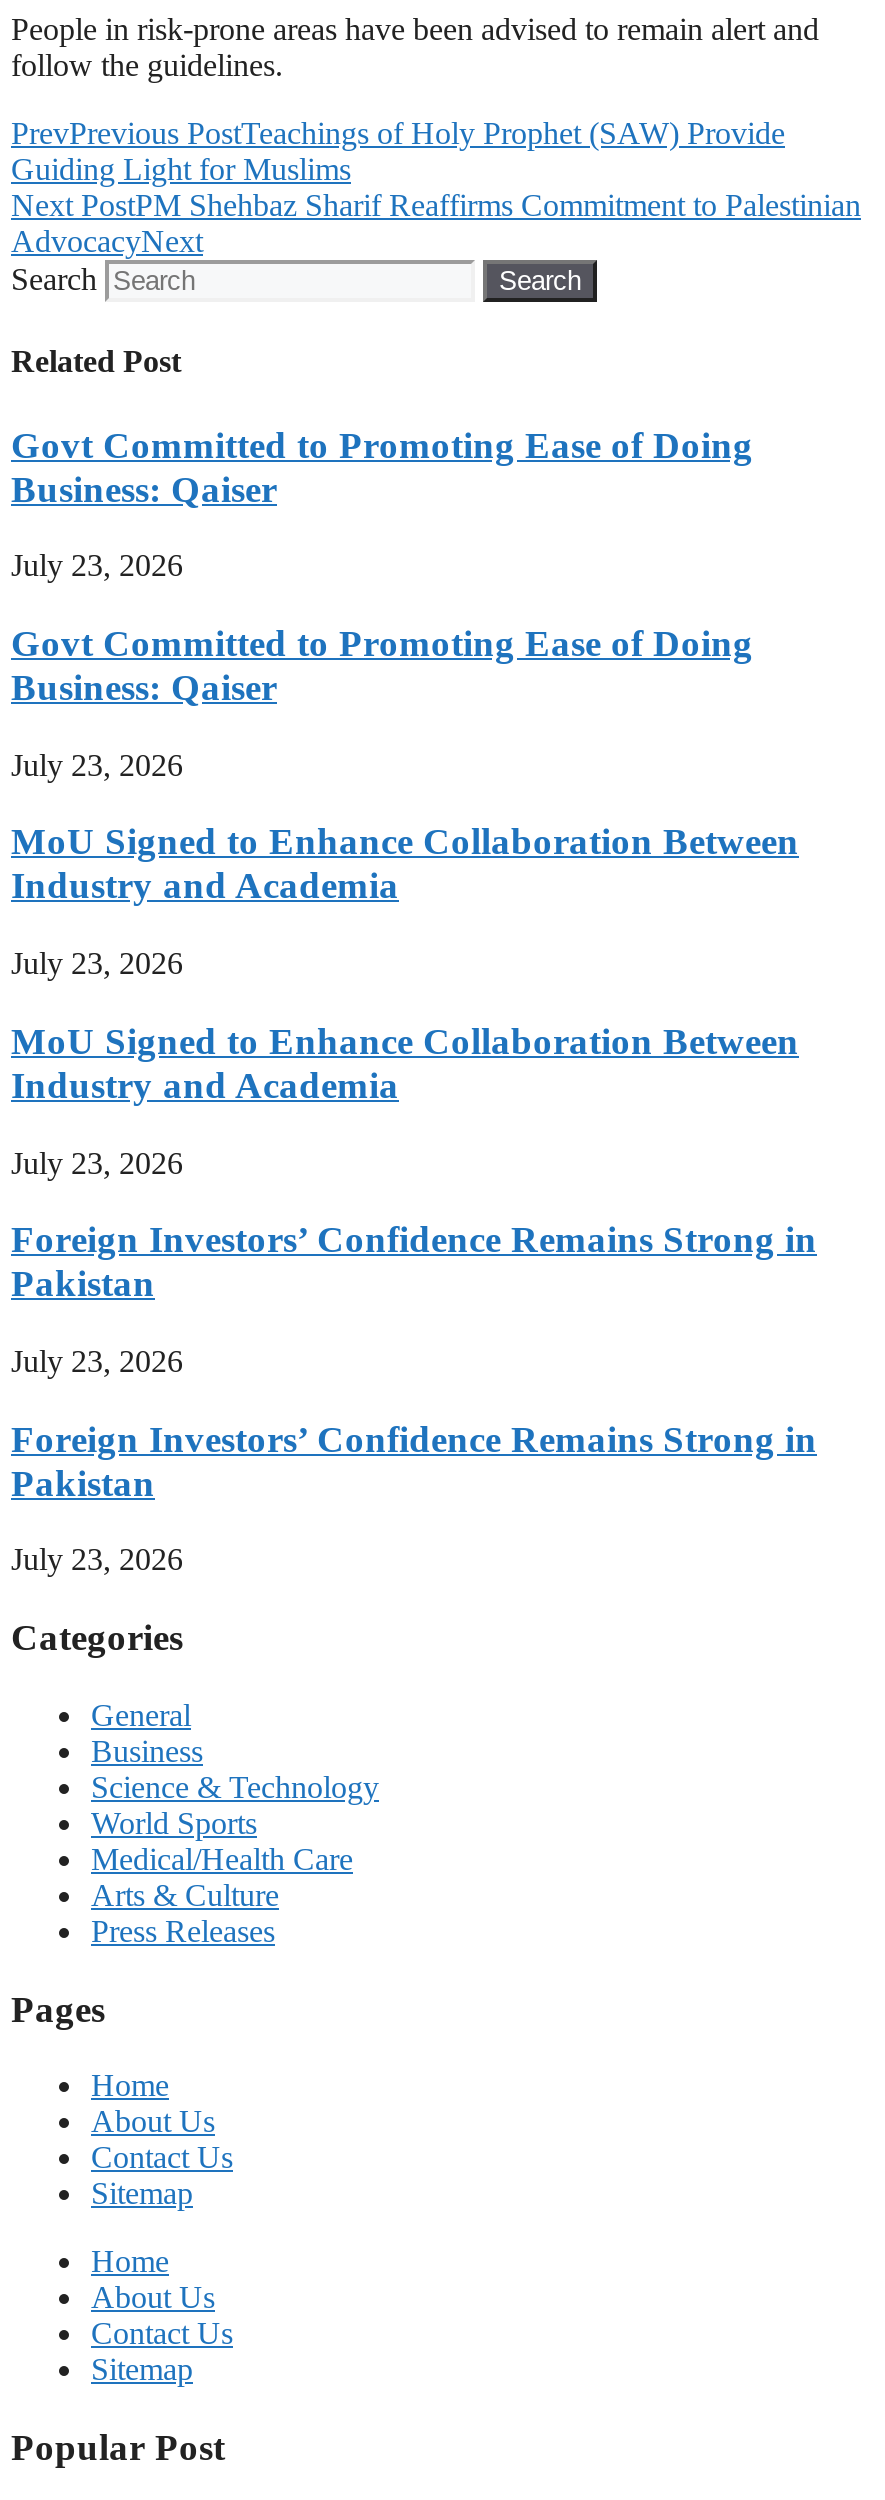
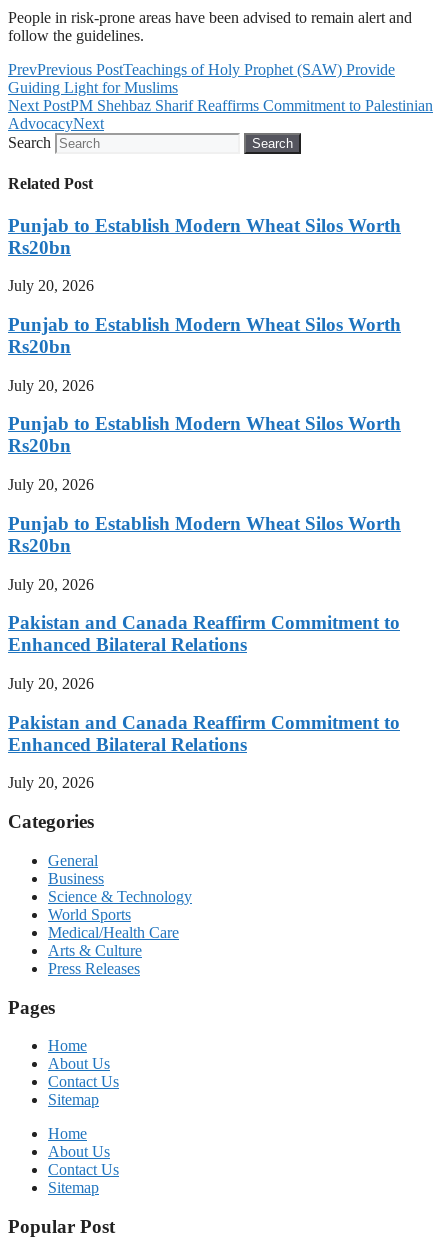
[11,423,753,509] Govt Committed to Promoting Ease of Doing | Business: Qaiser -> [8,215,401,258] Punjab to Establish Modern Wheat Silos Worth | Rs20bn
[11,549,183,583] July 23, 2026 -> [8,277,94,294] July 20, 2026
[11,622,753,708] Govt Committed to Promoting Ease of Doing | Business: Qaiser -> [8,314,401,357] Punjab to Establish Modern Wheat Silos Worth | Rs20bn
[11,747,183,781] July 23, 2026 -> [8,377,94,394] July 20, 2026
[11,821,799,907] MoU Signed to Enhance Collaboration Between | Industry and Academia -> [8,413,401,456] Punjab to Establish Modern Wheat Silos Worth | Rs20bn
[11,946,183,980] July 23, 2026 -> [8,476,94,493] July 20, 2026
[11,1020,799,1106] MoU Signed to Enhance Collaboration Between | Industry and Academia -> [8,513,401,556] Punjab to Establish Modern Wheat Silos Worth | Rs20bn
[11,1145,183,1179] July 23, 2026 -> [8,576,94,593] July 20, 2026
[11,1219,817,1305] Foreign Investors’ Confidence Remains Strong in | Pakistan -> [8,612,400,655] Pakistan and Canada Reaffirm Commitment to | Enhanced Bilateral Relations
[11,1344,183,1378] July 23, 2026 -> [8,675,94,692] July 20, 2026
[11,1418,817,1504] Foreign Investors’ Confidence Remains Strong in | Pakistan -> [8,712,400,755] Pakistan and Canada Reaffirm Commitment to | Enhanced Bilateral Relations
[11,1543,183,1577] July 23, 2026 -> [8,774,94,791] July 20, 2026

